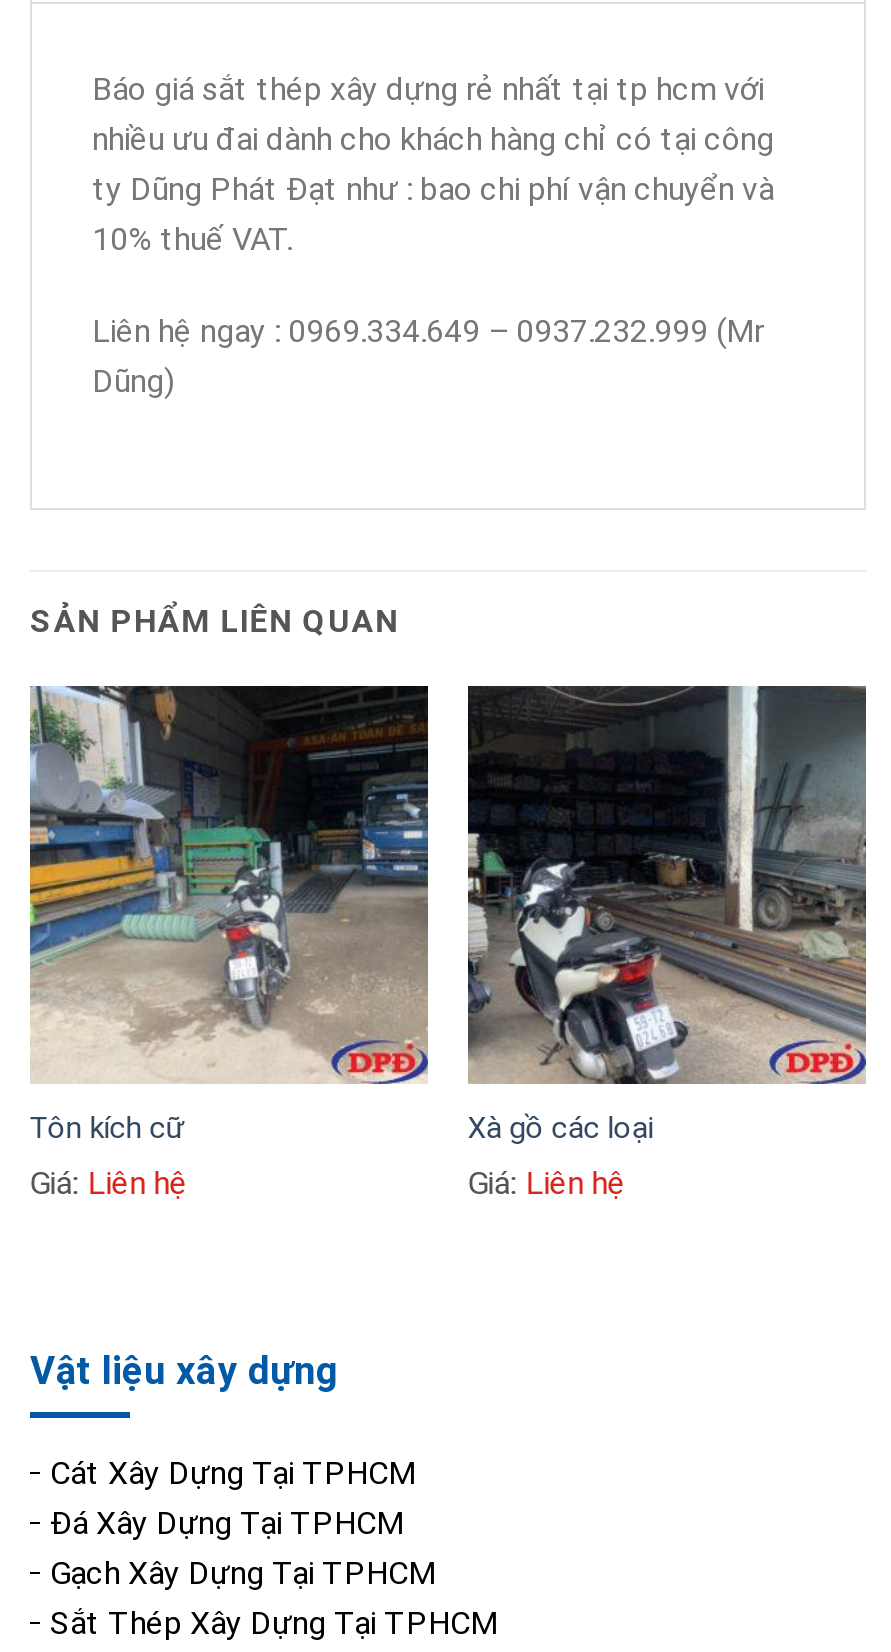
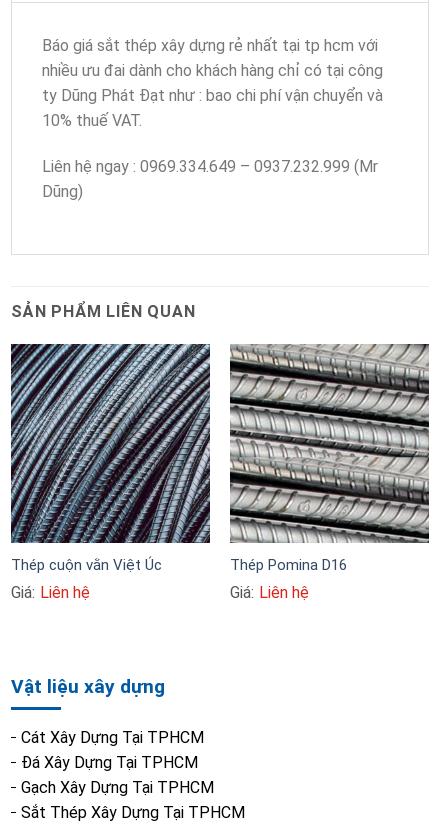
[28,684,430,1145] [image] | Tôn kích cữ -> [10,343,211,573] [image] | Thép cuộn vằn Việt Úc
[466,684,866,1145] [image] | Xà gồ các loại -> [229,344,429,573] [image] | Thép Pomina D16

